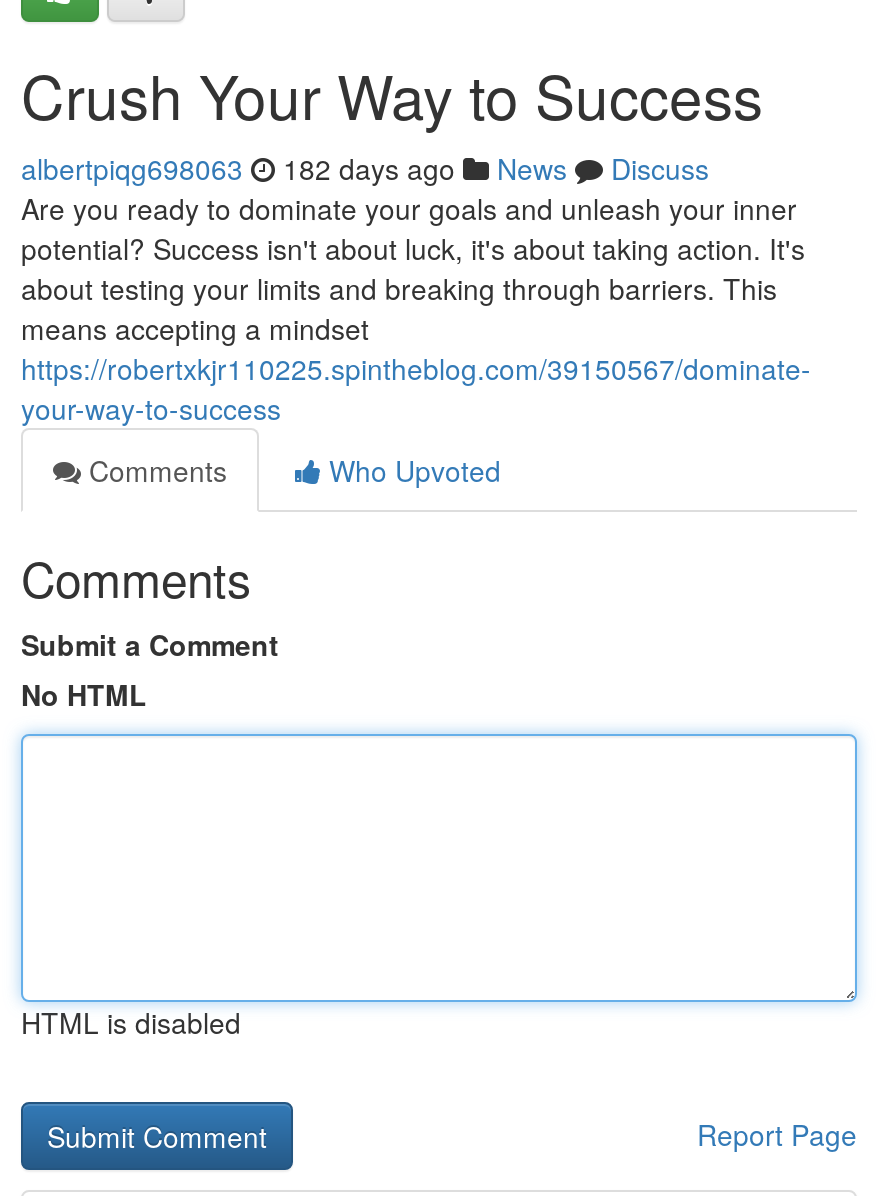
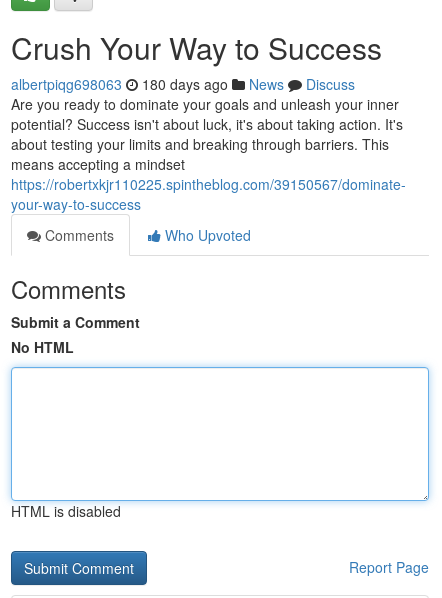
[21,148,709,188] albertpiqg698063 182 days ago News Discuss -> [11,74,355,94] albertpiqg698063 180 days ago News Discuss

